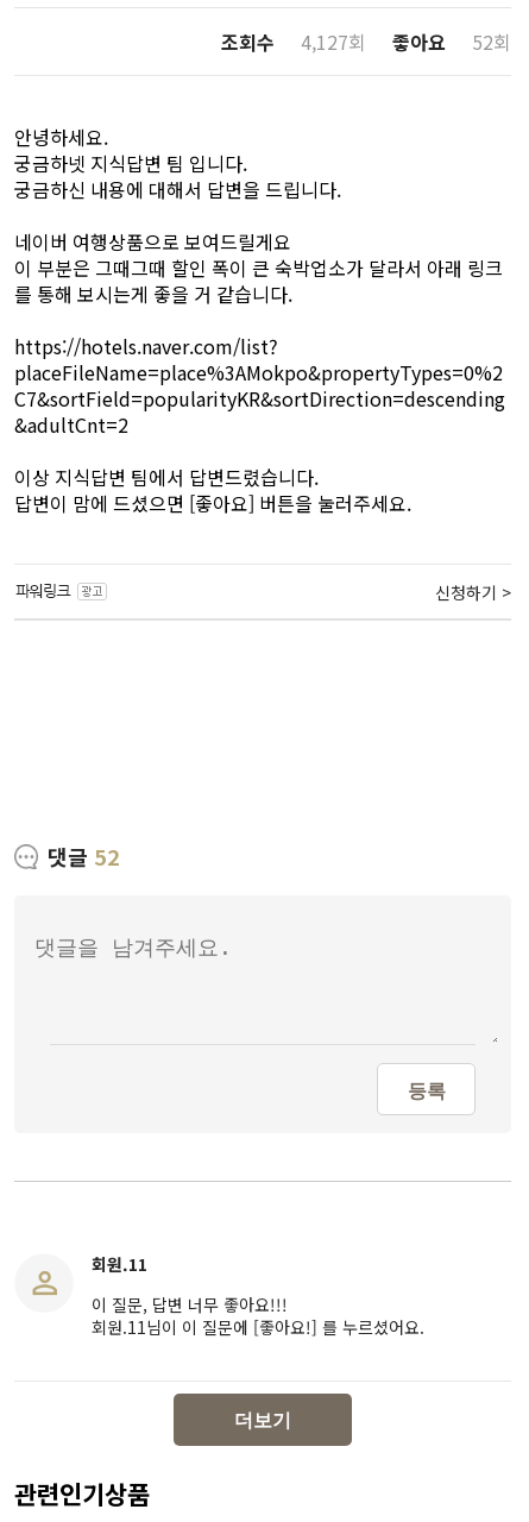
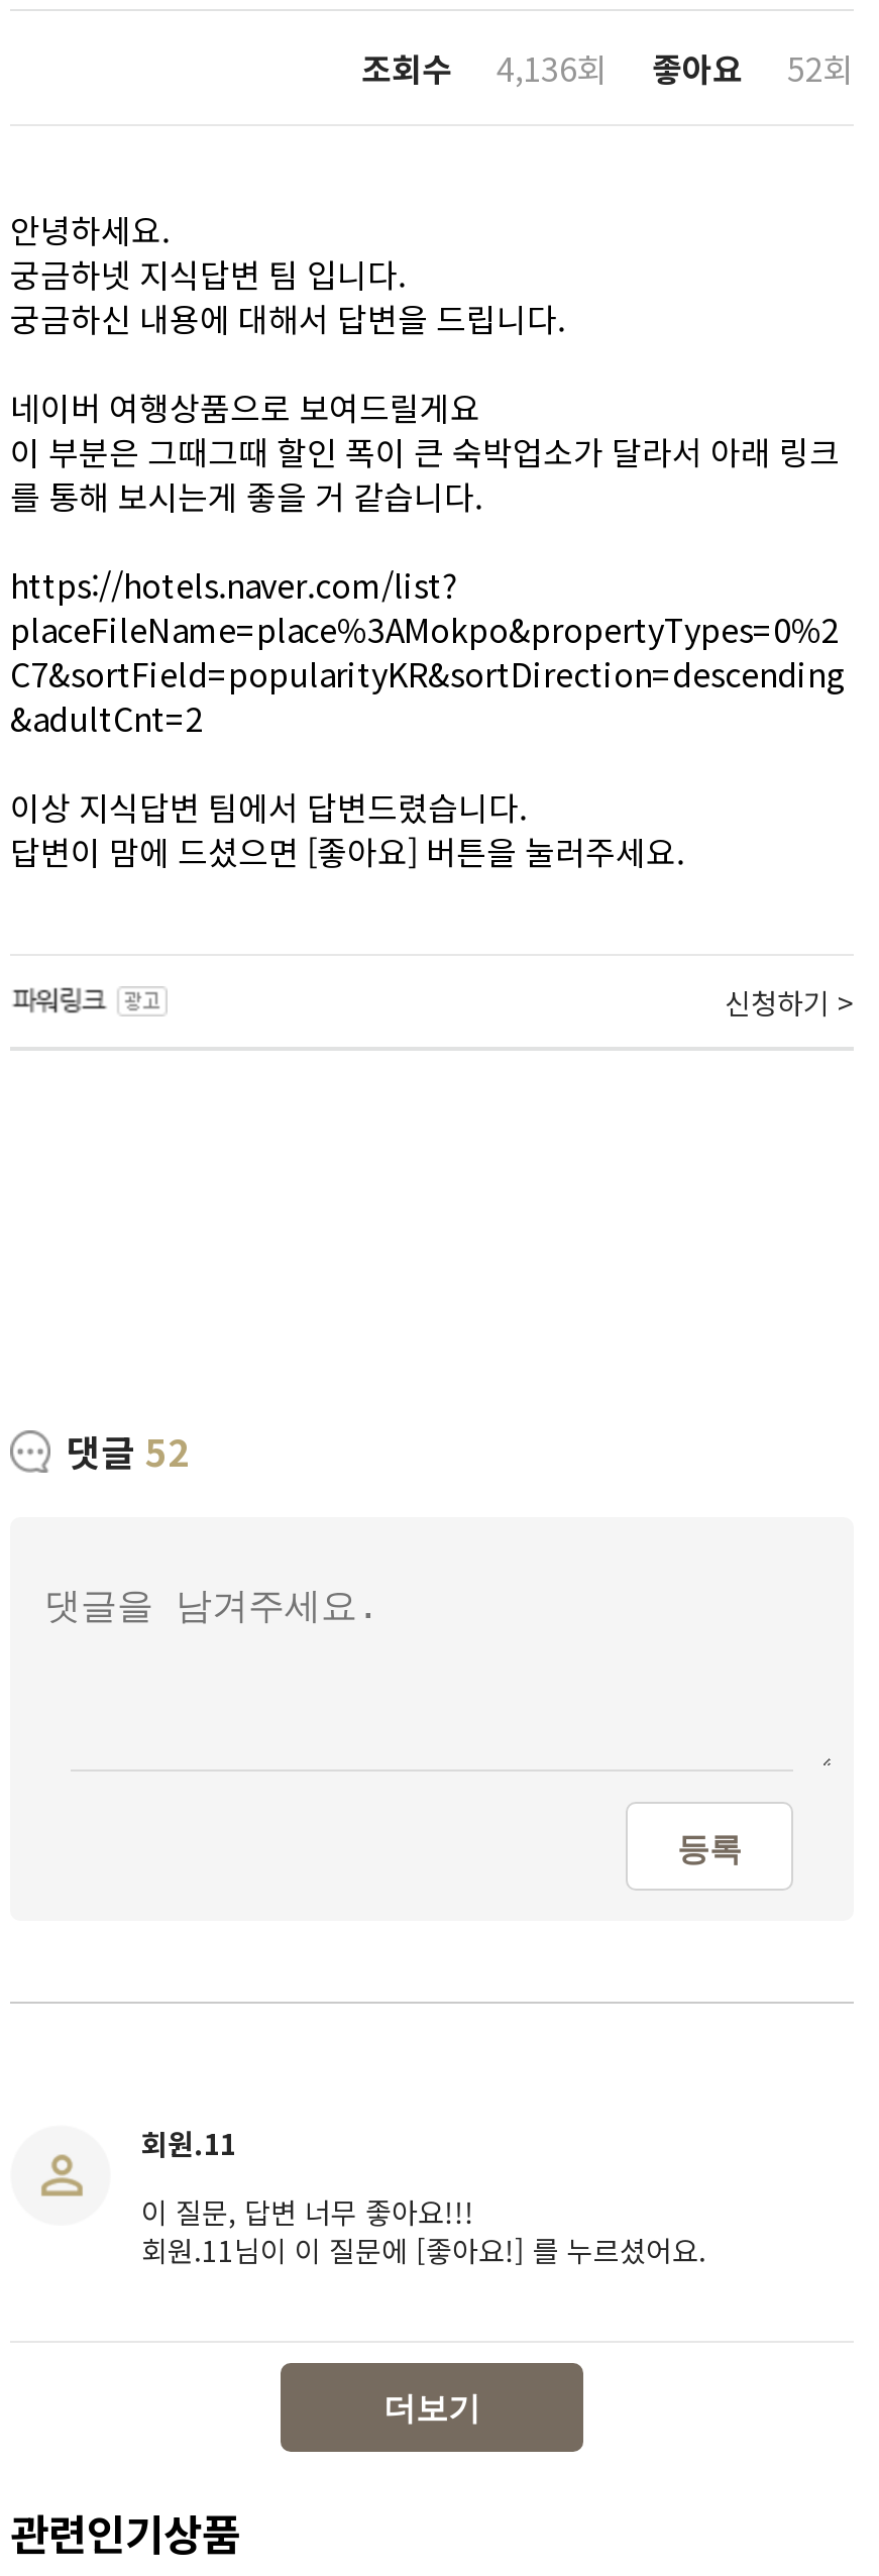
[221,27,511,56] 조회수 4,127회 좋아요 52회 -> [361,43,854,92] 조회수 4,136회 좋아요 52회

